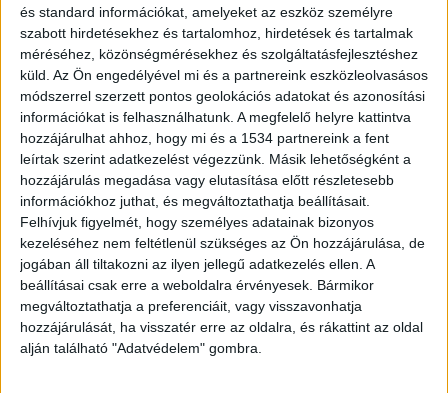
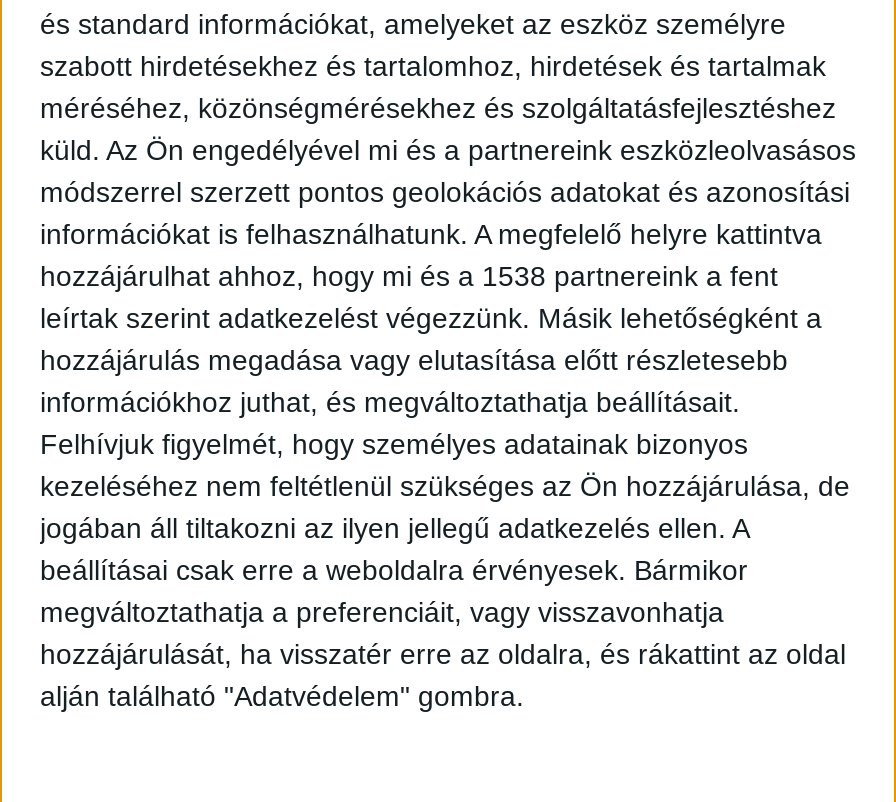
[20,130,389,146] hozzájárulhat ahhoz, hogy mi és a 1534 partnereink a fent -> [40,259,778,291] hozzájárulhat ahhoz, hogy mi és a 1538 partnereink a fent

